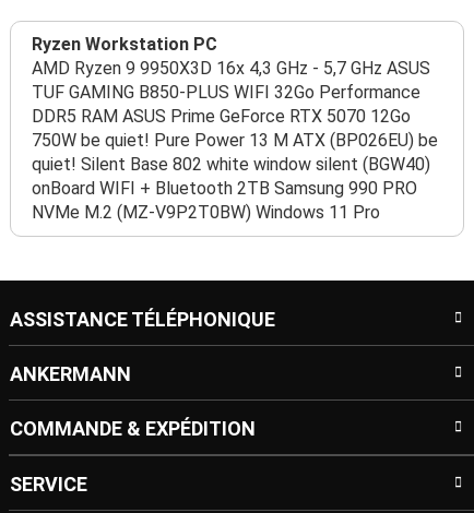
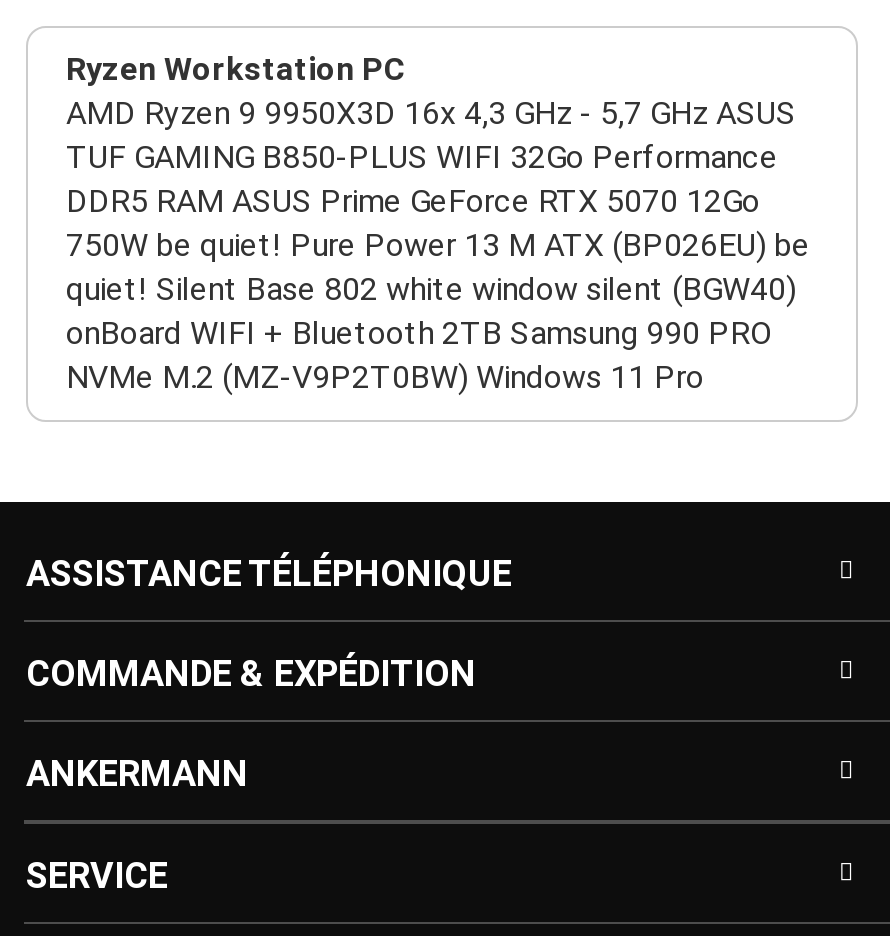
moved [10,363,131,386] -> [26,752,248,794]: ANKERMANN
moved [10,417,256,440] -> [26,652,476,694]: COMMANDE & EXPÉDITION

